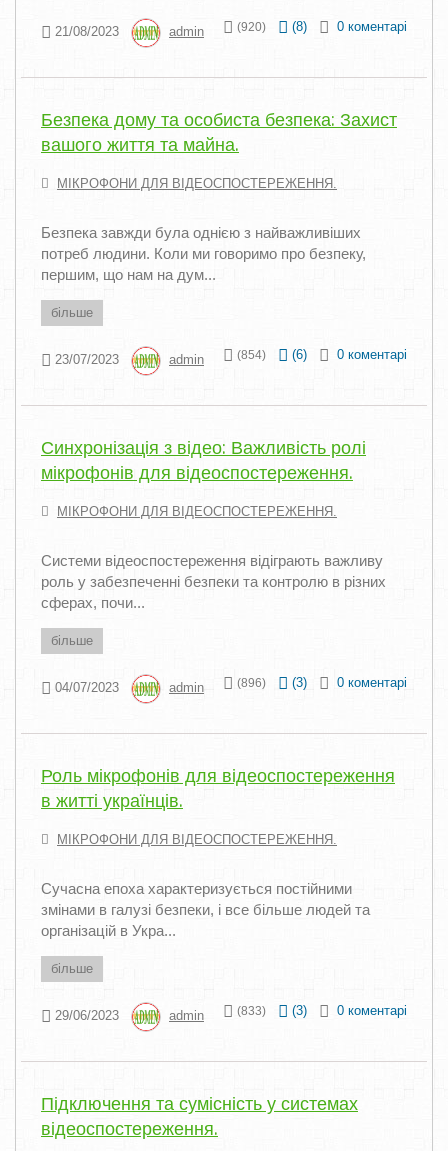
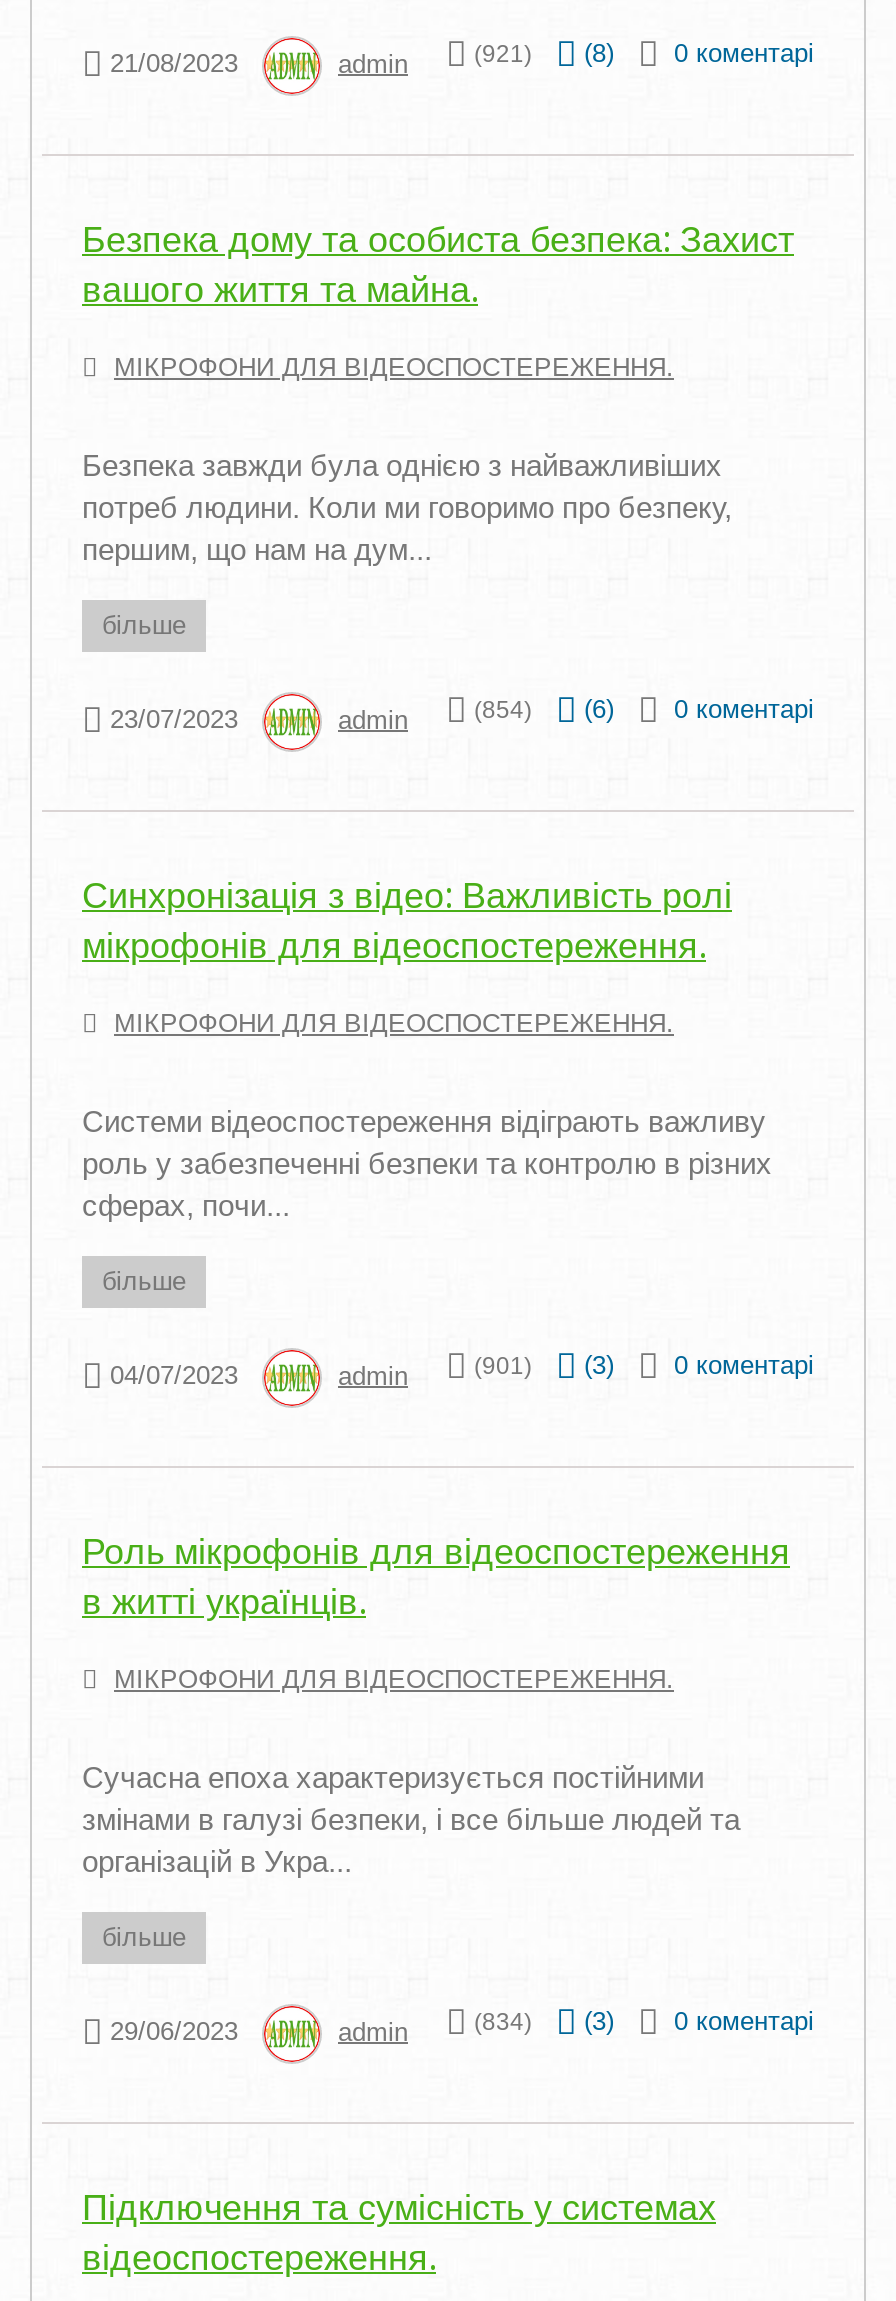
[237,19,407,34] (920) (8) 0 коментарі -> [474,38,814,68] (921) (8) 0 коментарі
[237,675,407,690] (896) (3) 0 коментарі -> [474,1350,814,1380] (901) (3) 0 коментарі
[237,1003,407,1018] (833) (3) 0 коментарі -> [474,2006,814,2036] (834) (3) 0 коментарі

